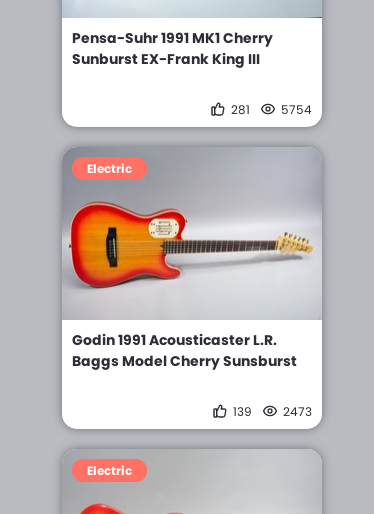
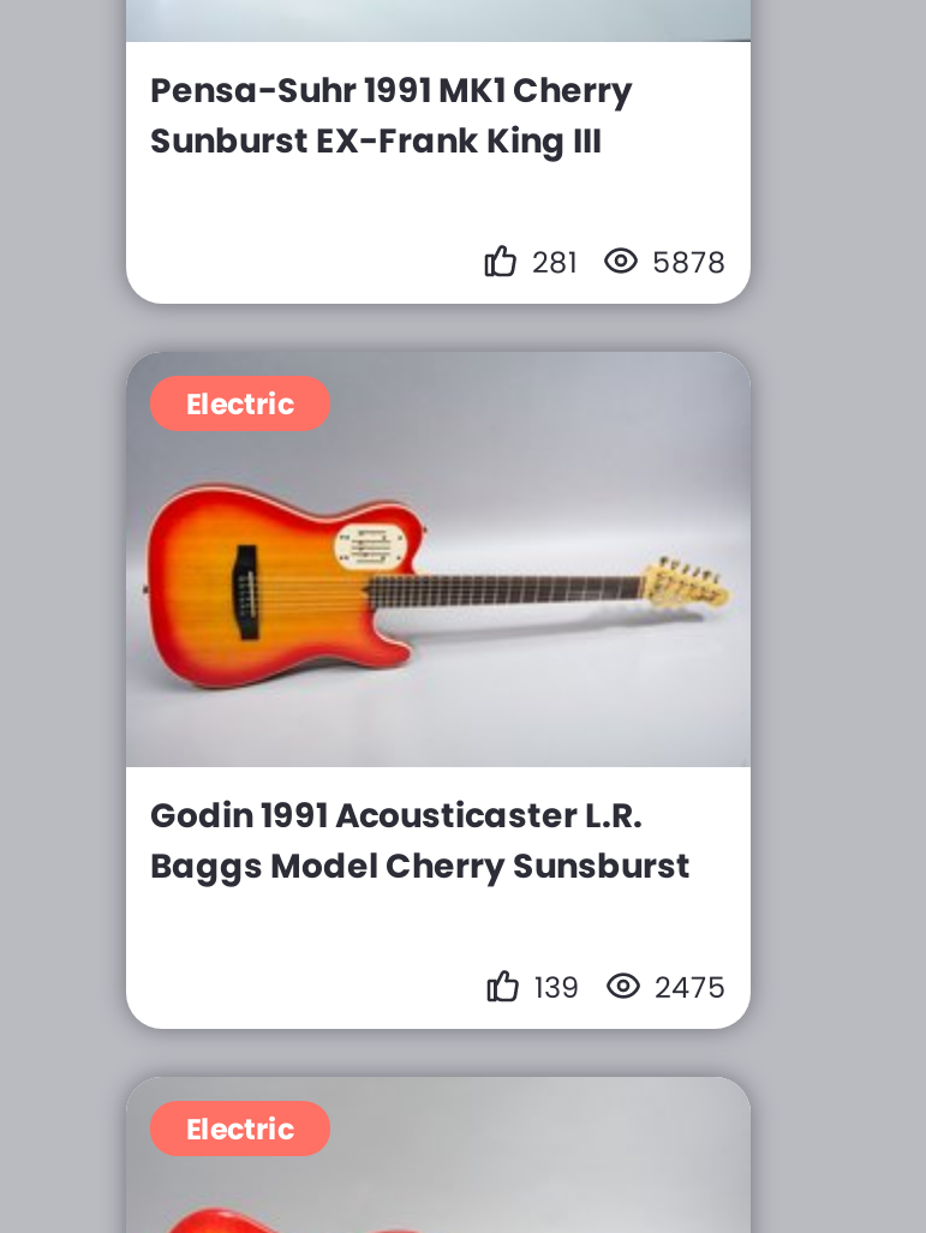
[231,100,312,117] 281 5754 -> [532,240,727,281] 281 5878
[233,402,312,419] 139 2473 -> [534,965,727,1006] 139 2475

